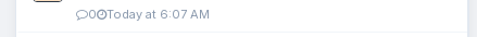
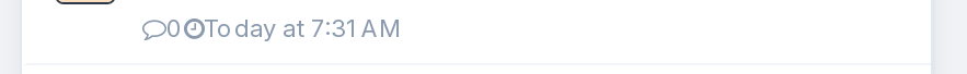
[88,7,210,22] 0 Today at 6:07 AM -> [166,13,401,44] 0 Today at 7:31 AM

